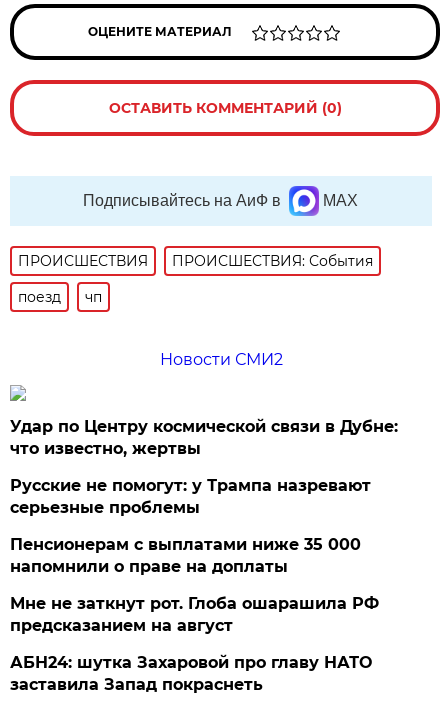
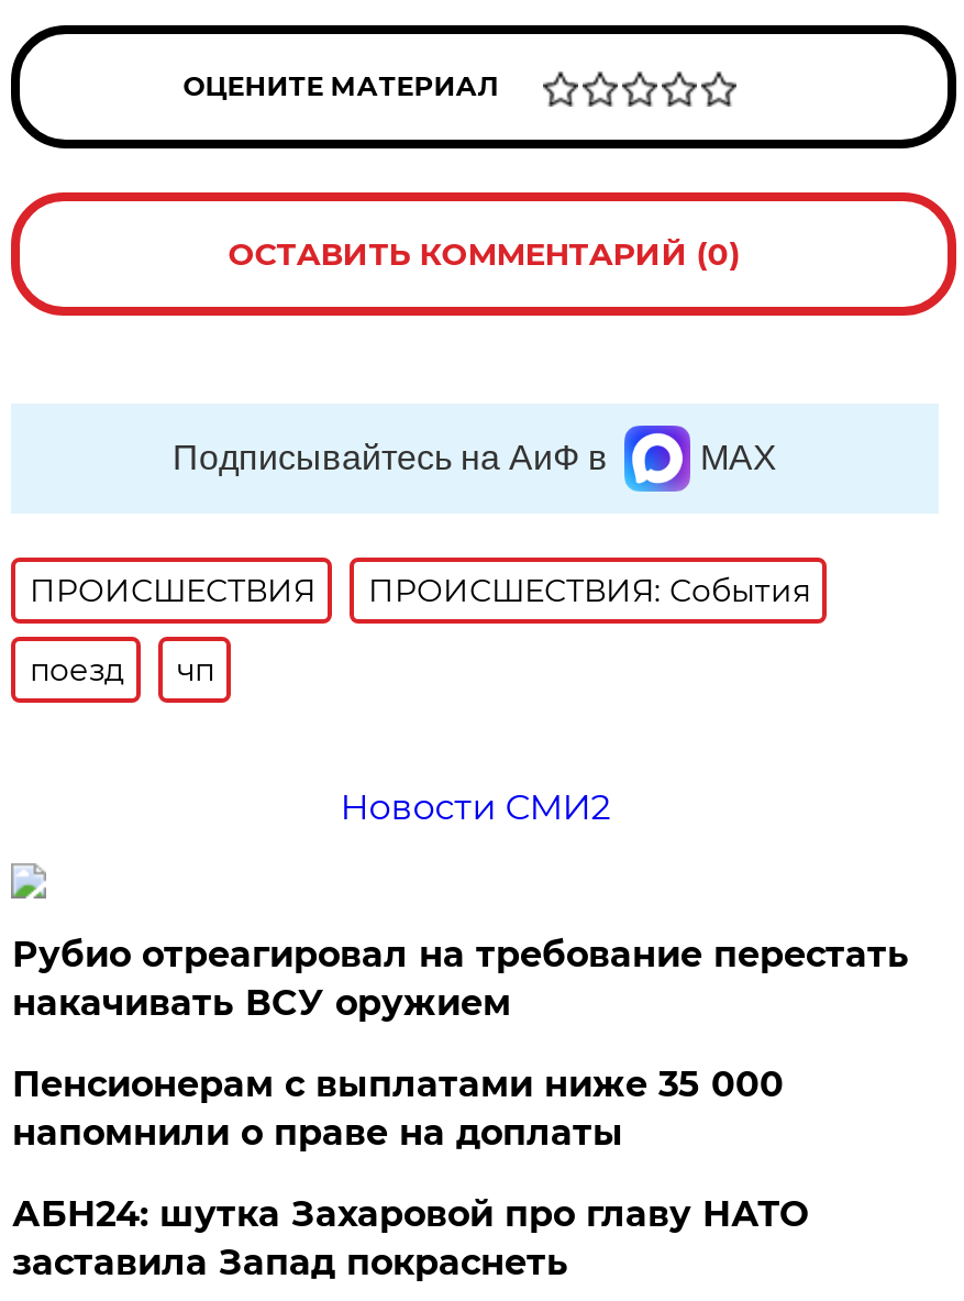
[10,417,398,517] Удар по Центру космической связи в Дубне: | что известно, жертвы | Русские не помогут: у Трампа назревают | серьезные проблемы -> [12,933,909,1024] Рубио отреагировал на требование перестать | накачивать ВСУ оружием
[10,594,379,635] Мне не заткнут рот. Глоба ошарашила РФ | предсказанием на август -> none

